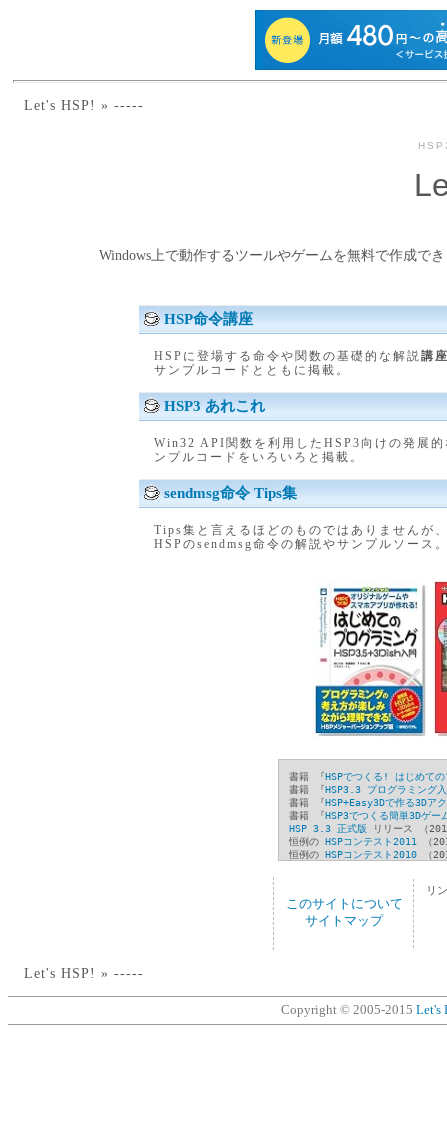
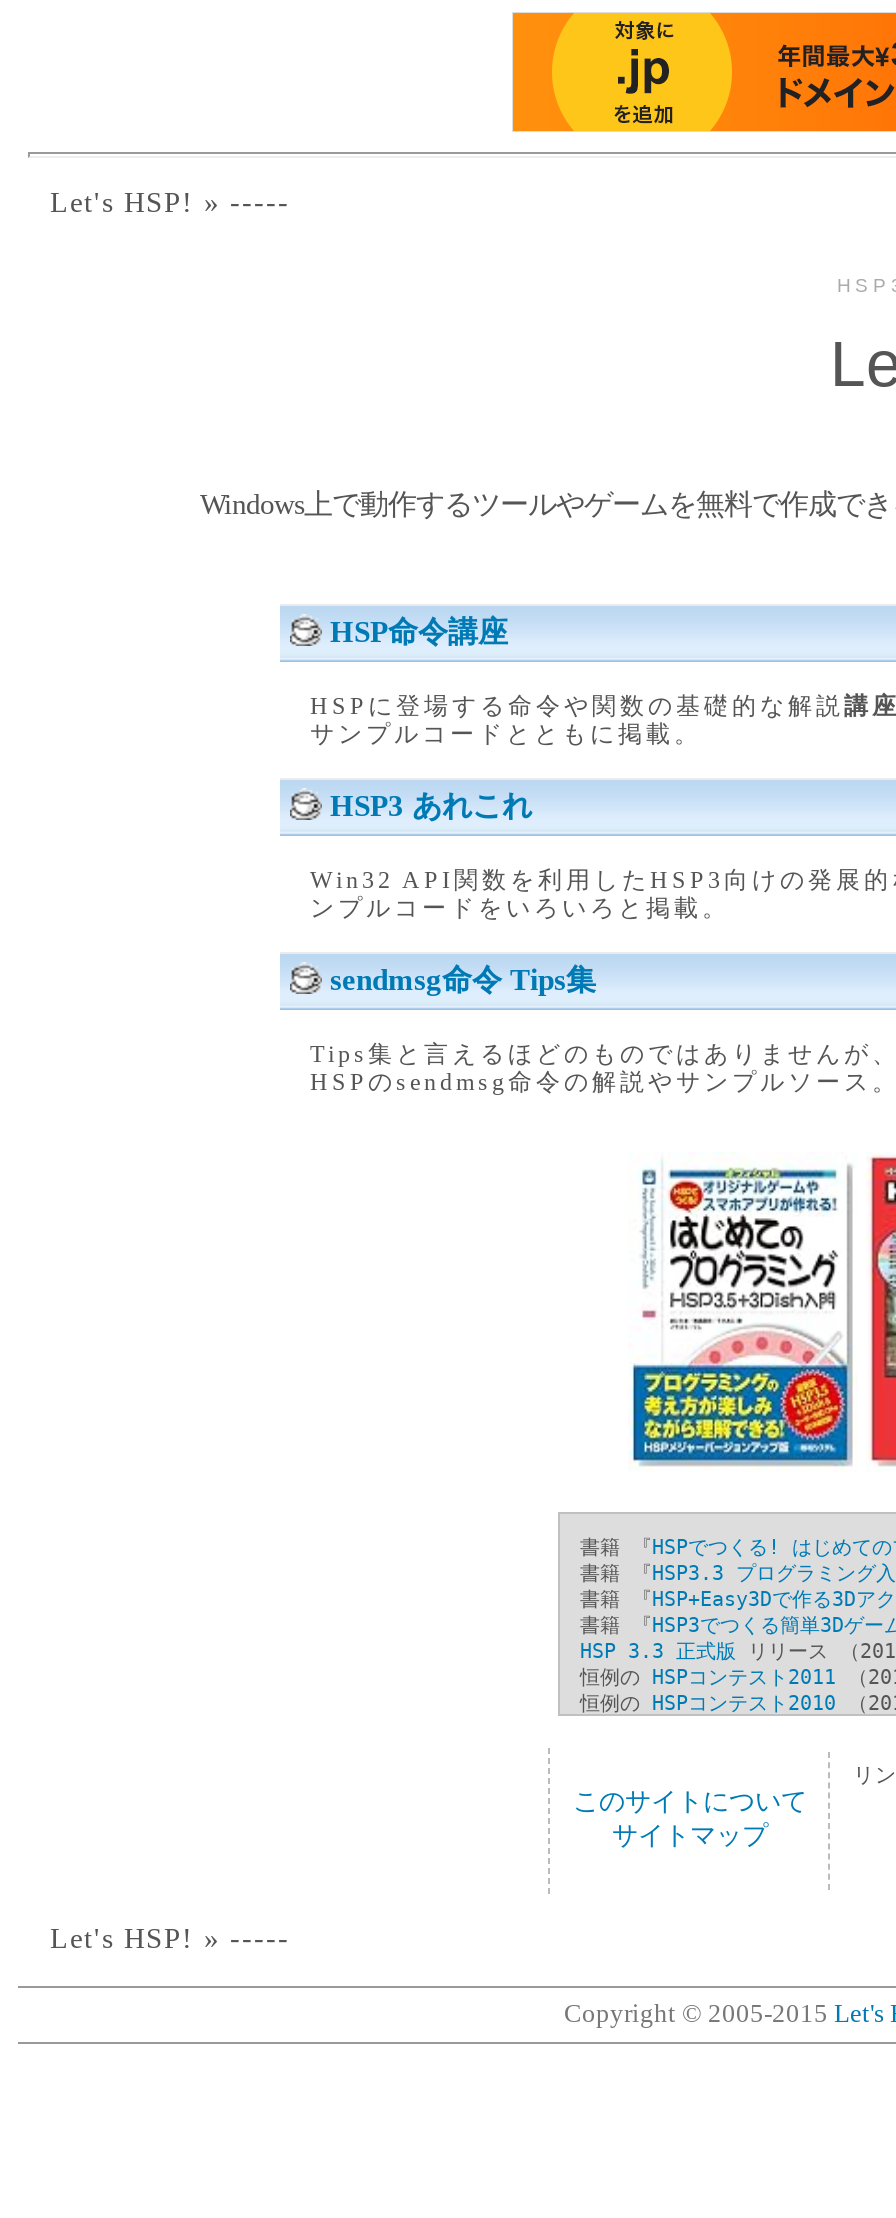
[254,9,444,71] [image] -> [510,10,890,134] [image]

